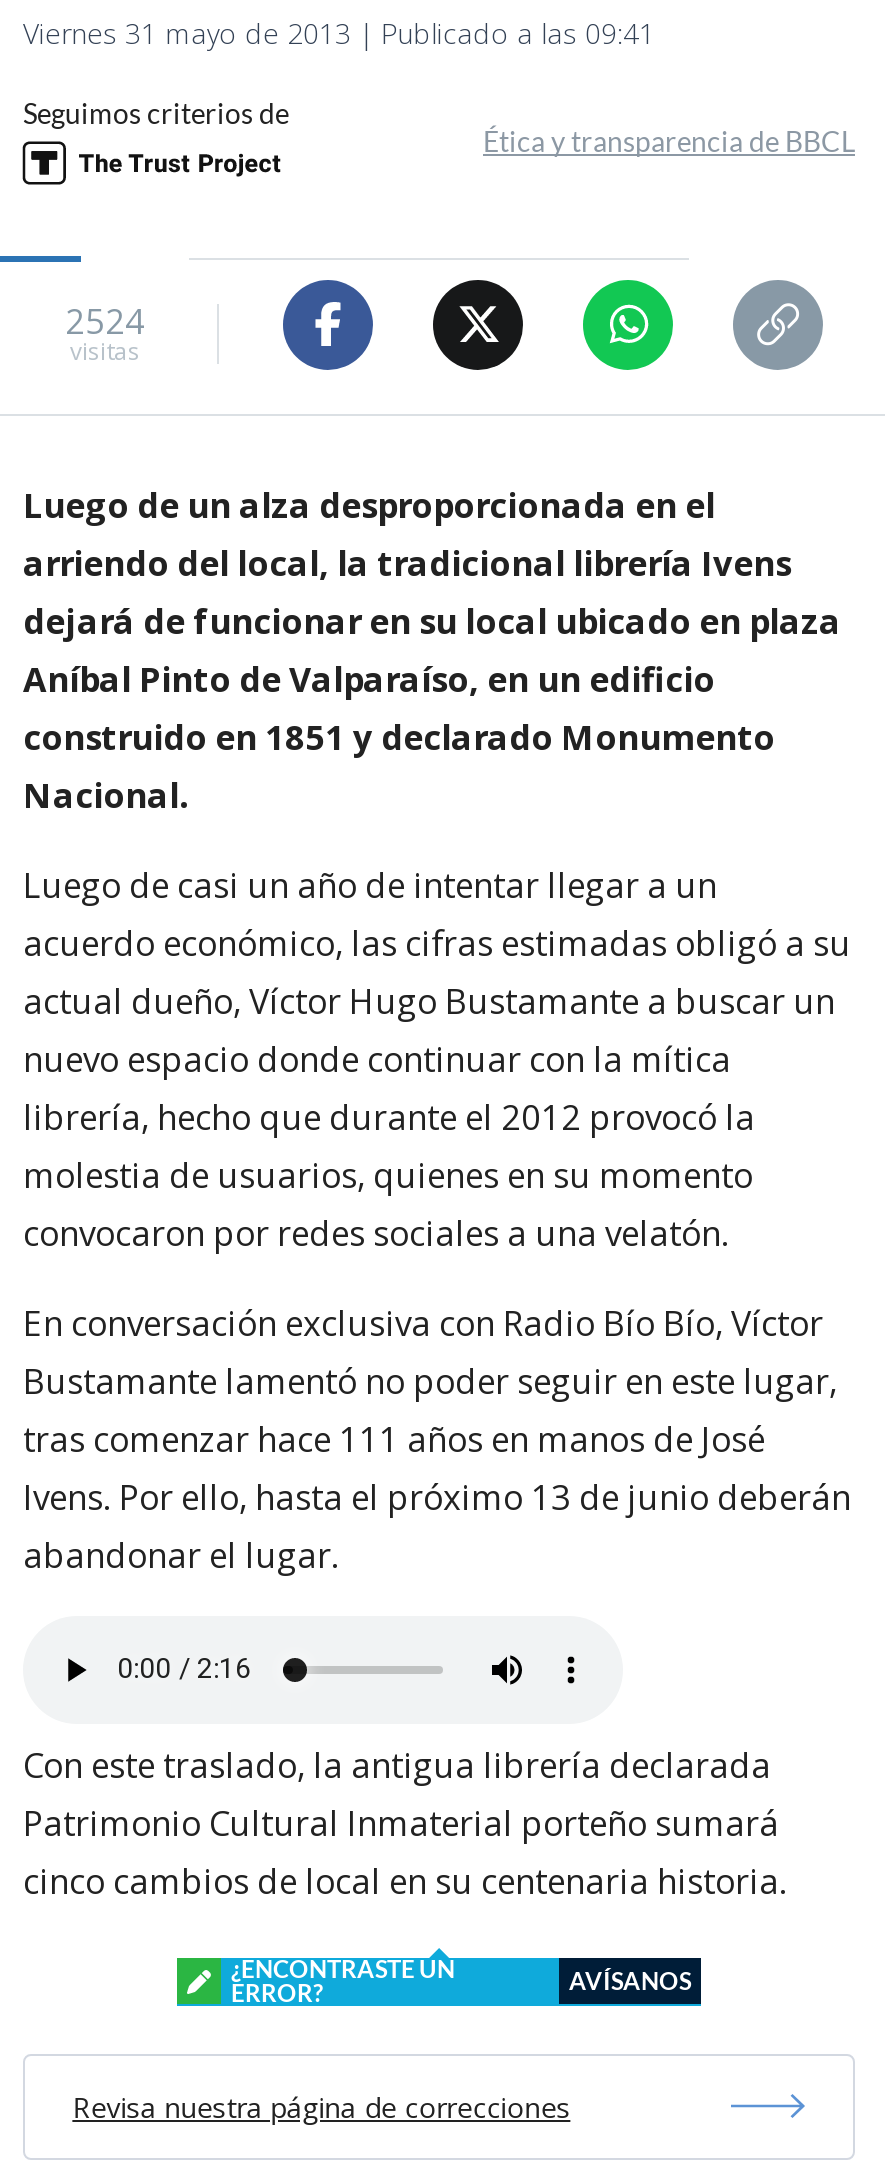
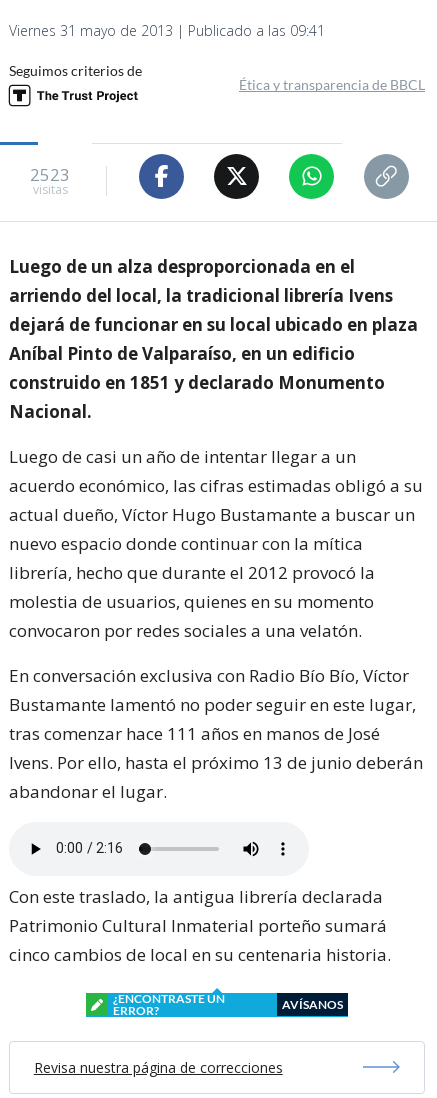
[65,299,145,345] 2524 -> [30,163,70,186] 2523

